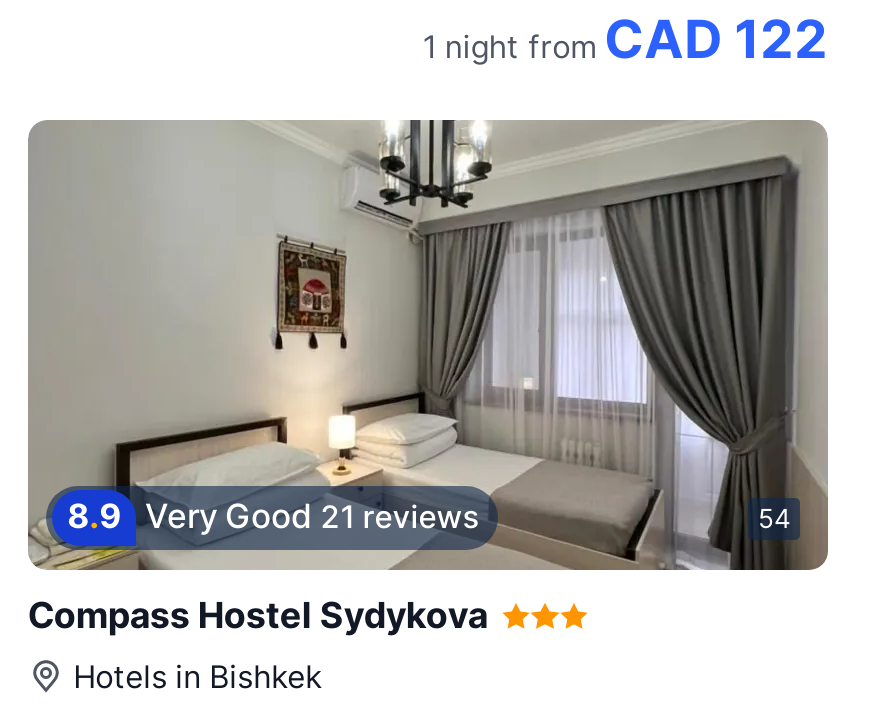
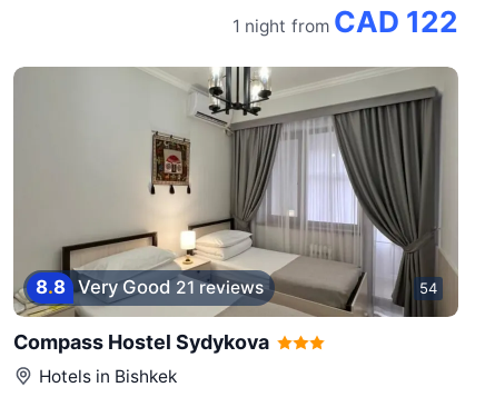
[67,497,478,537] 8.9 Very Good 21 reviews -> [35,276,264,298] 8.8 Very Good 21 reviews

